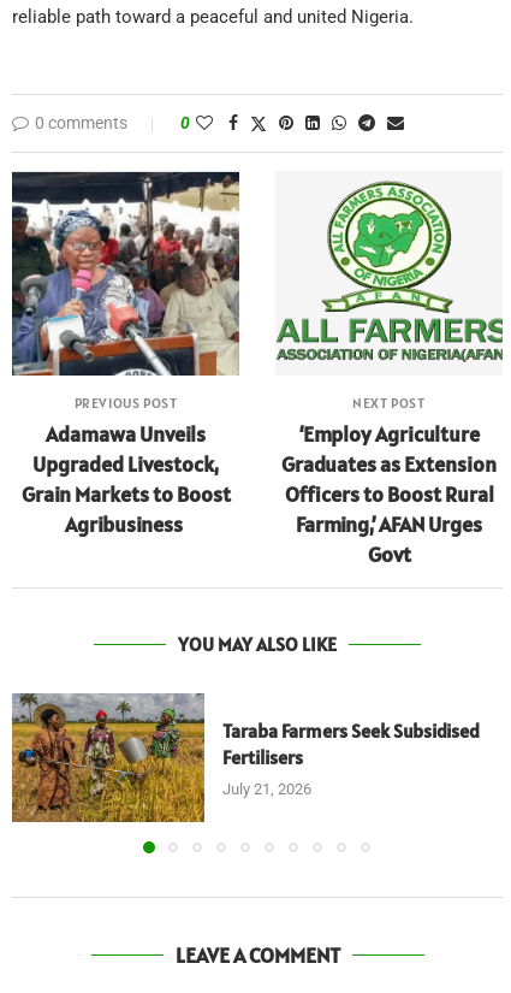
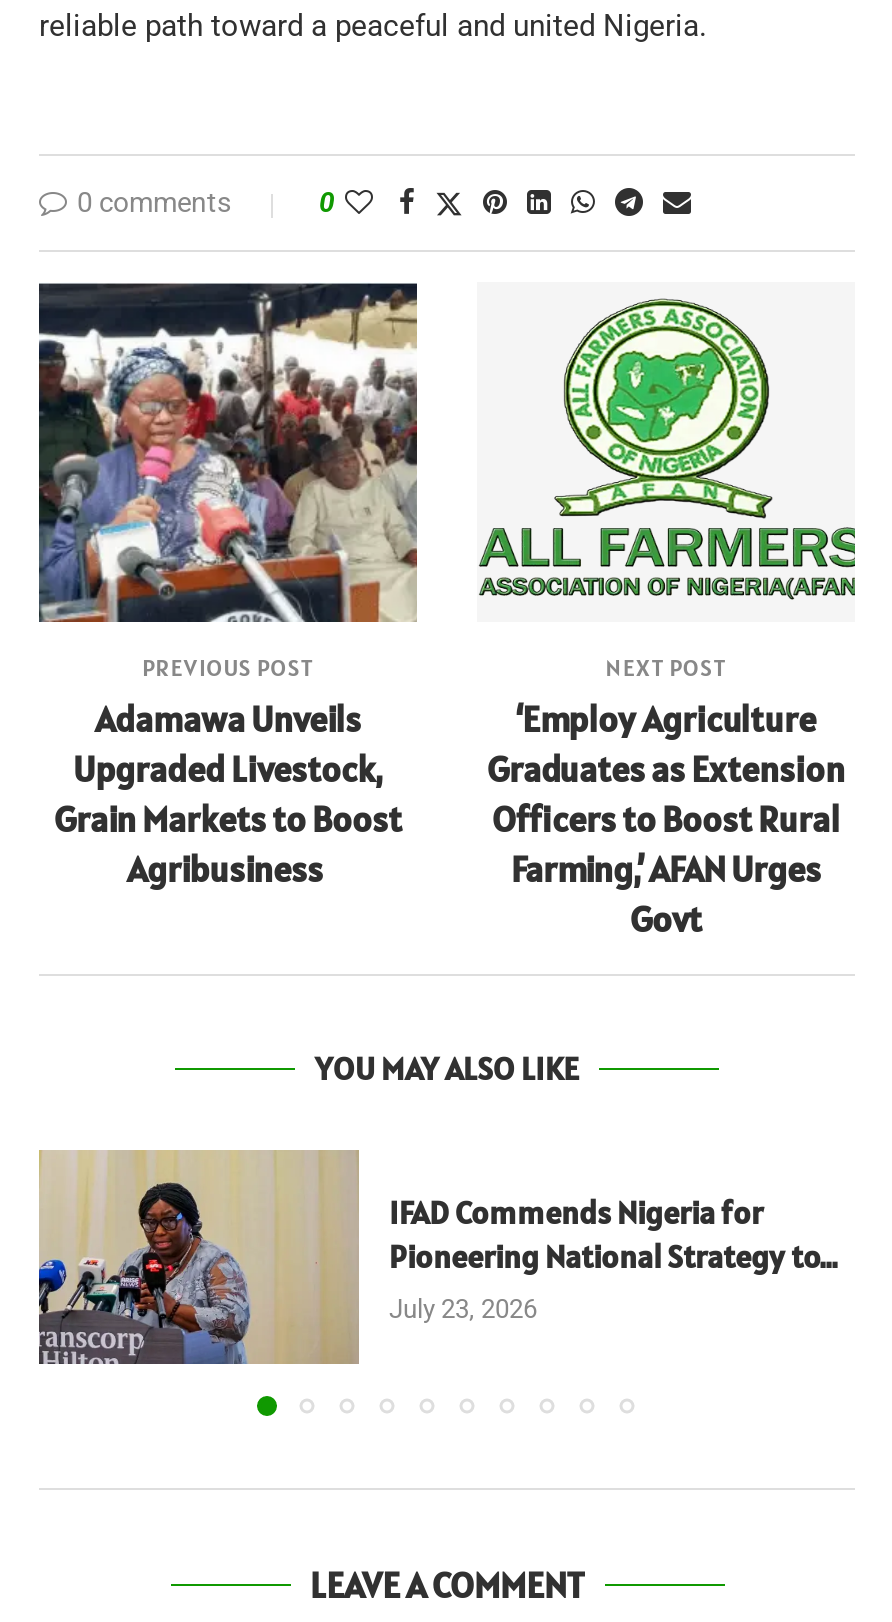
[11,693,480,823] [image] | Taraba Farmers Seek Subsidised | Fertilisers | July 21, 2026 -> [37,1150,837,1366] [image] | IFAD Commends Nigeria for | Pioneering National Strategy to... | July 23, 2026

